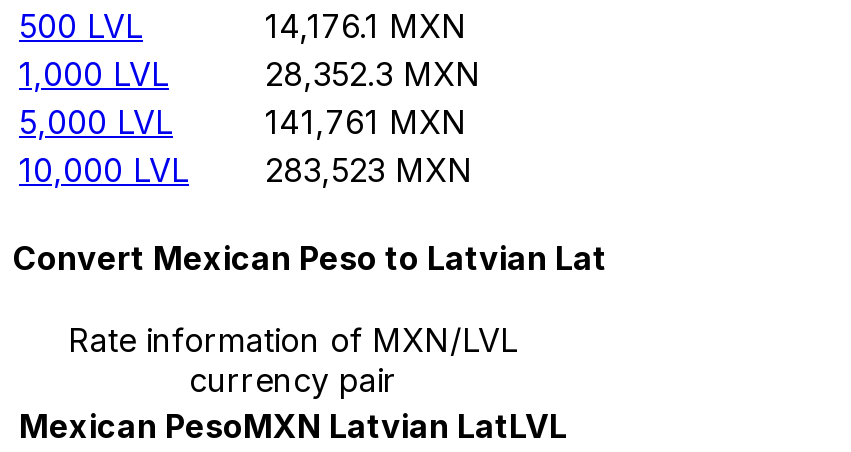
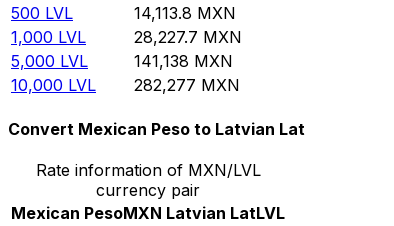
[265,6,467,46] 14,176.1 MXN -> [134,3,236,23] 14,113.8 MXN
[265,54,481,94] 28,352.3 MXN -> [134,27,242,47] 28,227.7 MXN
[265,102,467,142] 141,761 MXN -> [134,51,233,71] 141,138 MXN
[19,150,473,190] 10,000 LVL 283,523 MXN -> [11,75,240,95] 10,000 LVL 282,277 MXN

